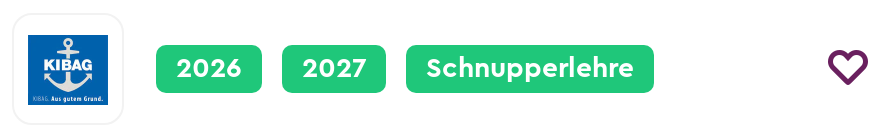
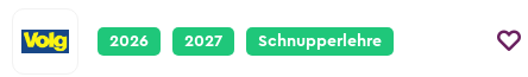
[26,33,110,107] [image] -> [20,21,69,63] [image]

